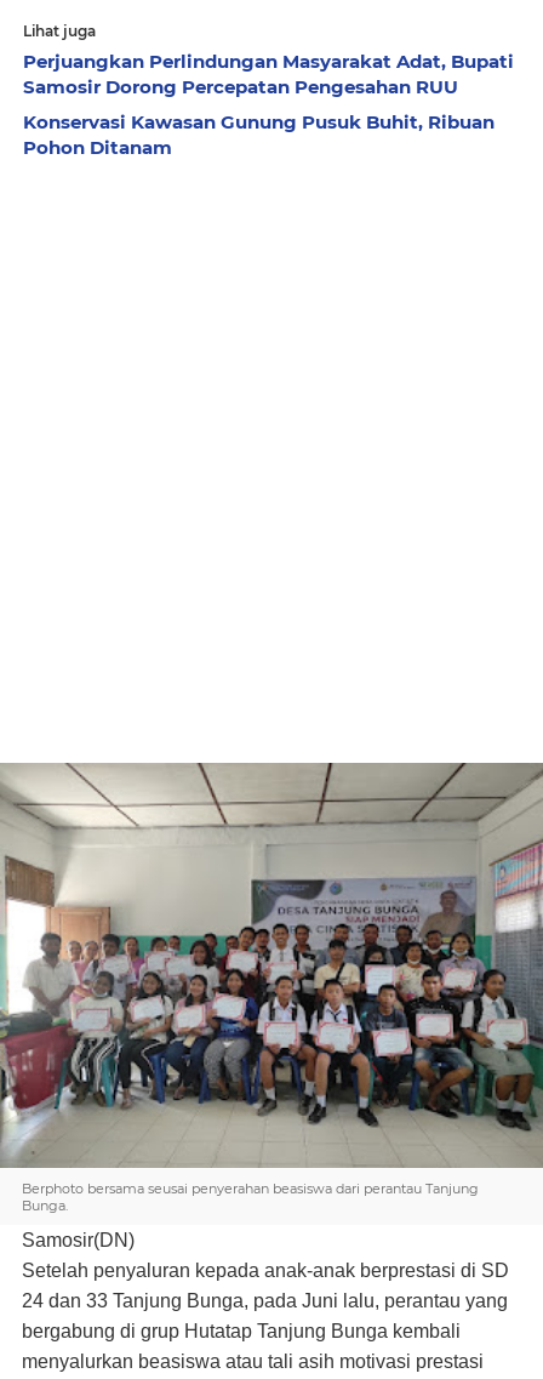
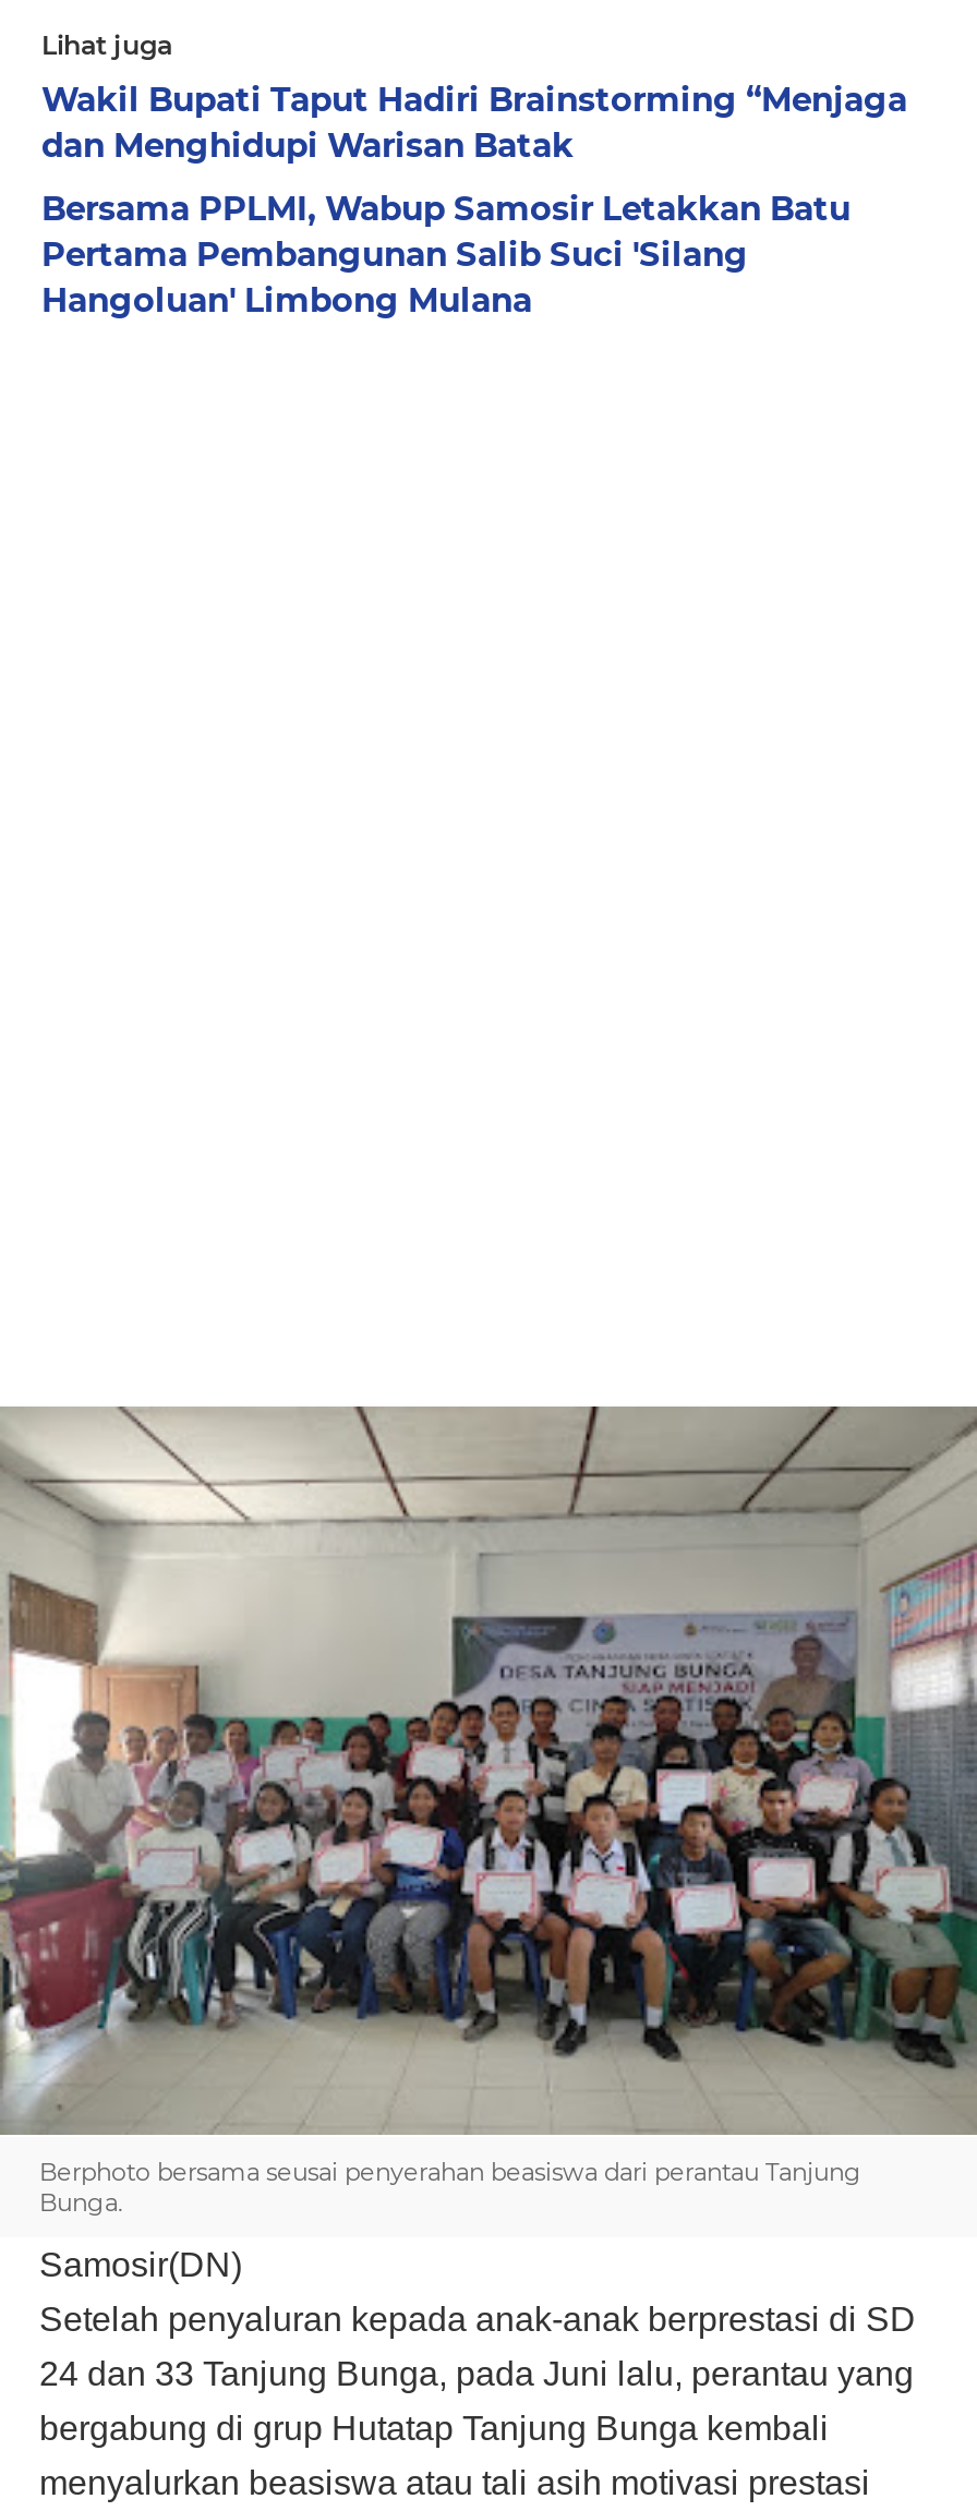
[23,49,514,98] Perjuangkan Perlindungan Masyarakat Adat, Bupati | Samosir Dorong Percepatan Pengesahan RUU -> [41,78,907,165] Wakil Bupati Taput Hadiri Brainstorming “Menjaga | dan Menghidupi Warisan Batak
[23,110,495,159] Konservasi Kawasan Gunung Pusuk Buhit, Ribuan | Pohon Ditanam -> [41,187,851,320] Bersama PPLMI, Wabup Samosir Letakkan Batu | Pertama Pembangunan Salib Suci 'Silang | Hangoluan' Limbong Mulana

